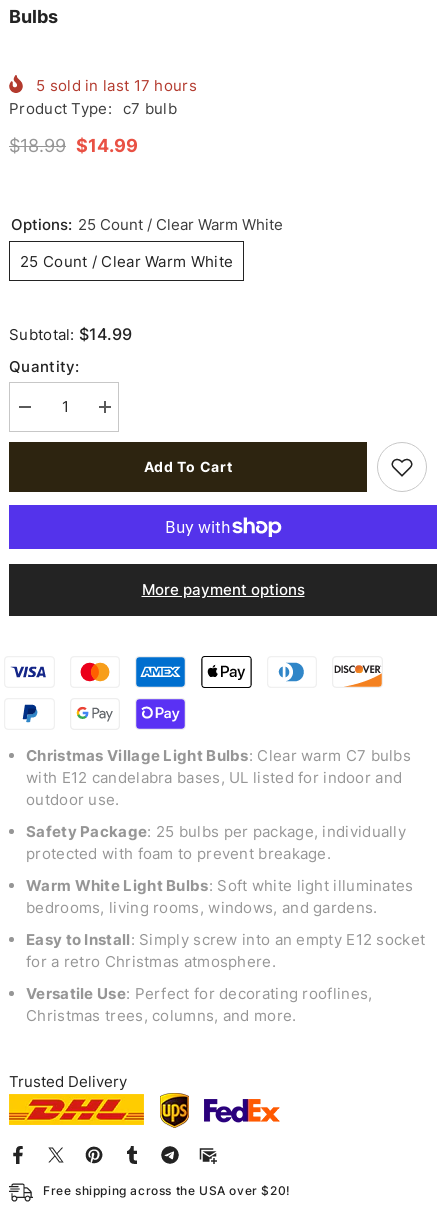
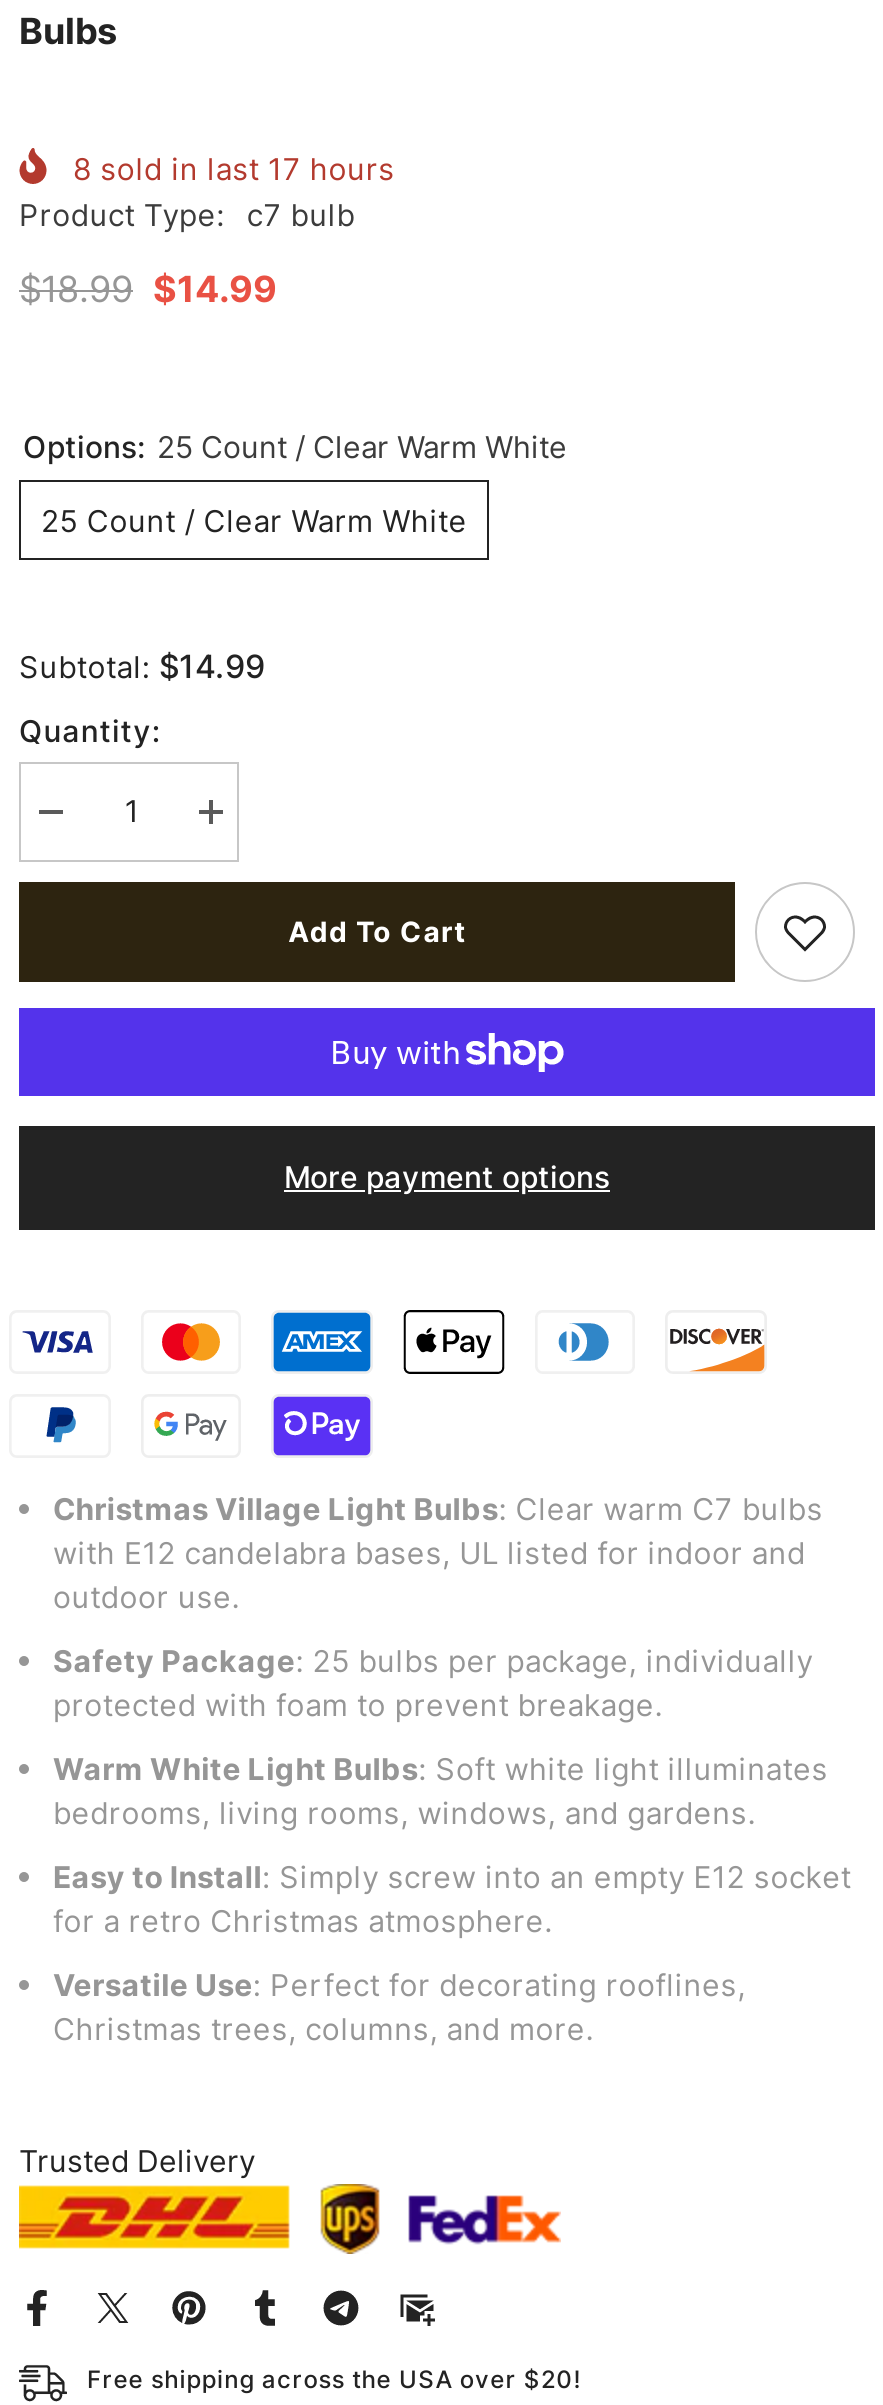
[36,76,197,95] 5 sold in last 17 hours -> [73,150,395,188] 8 sold in last 17 hours

